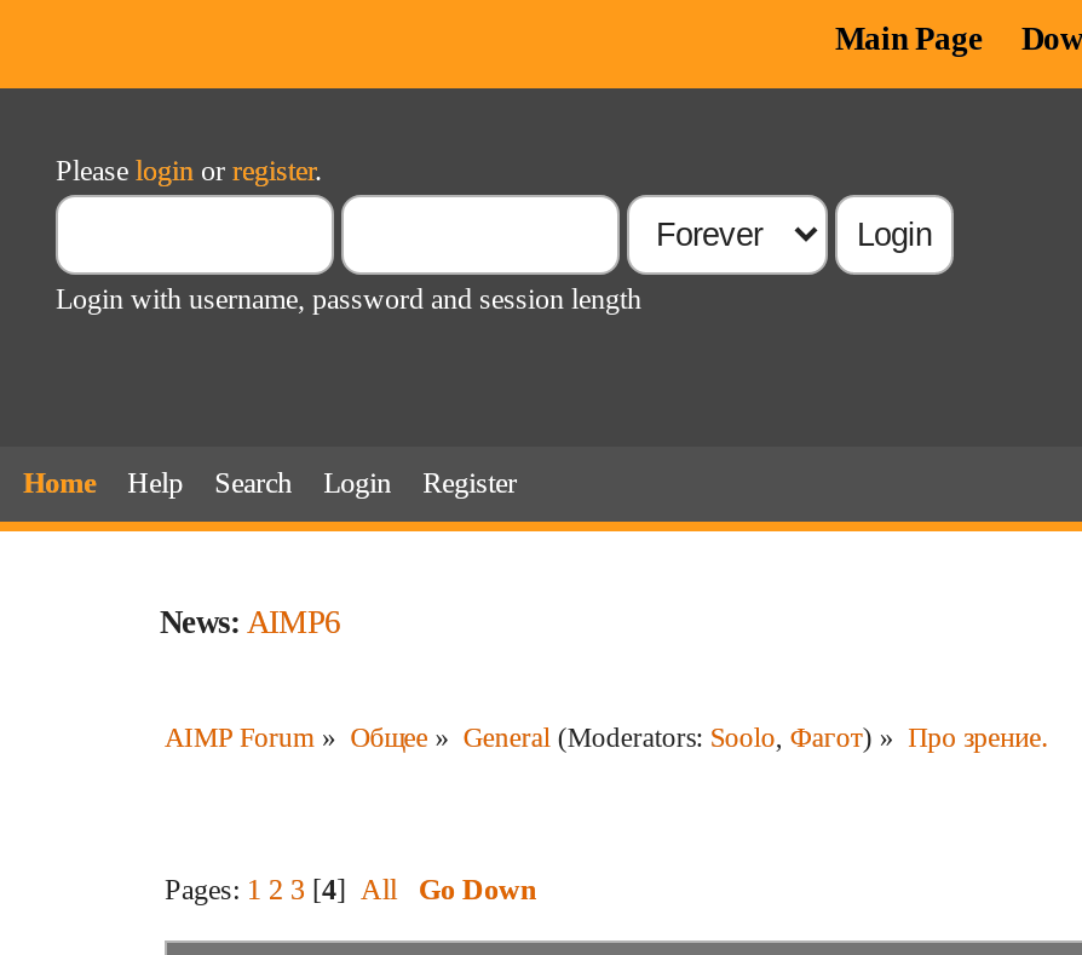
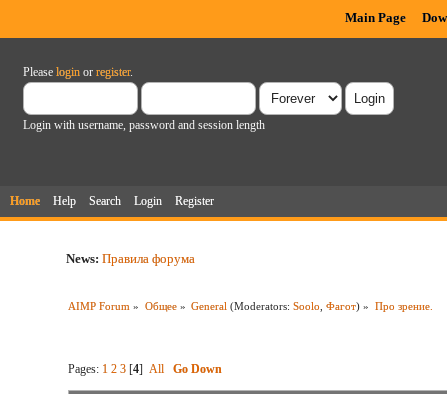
[160,604,341,640] News: AIMP6 -> [66,251,195,266] News: Правила форума

